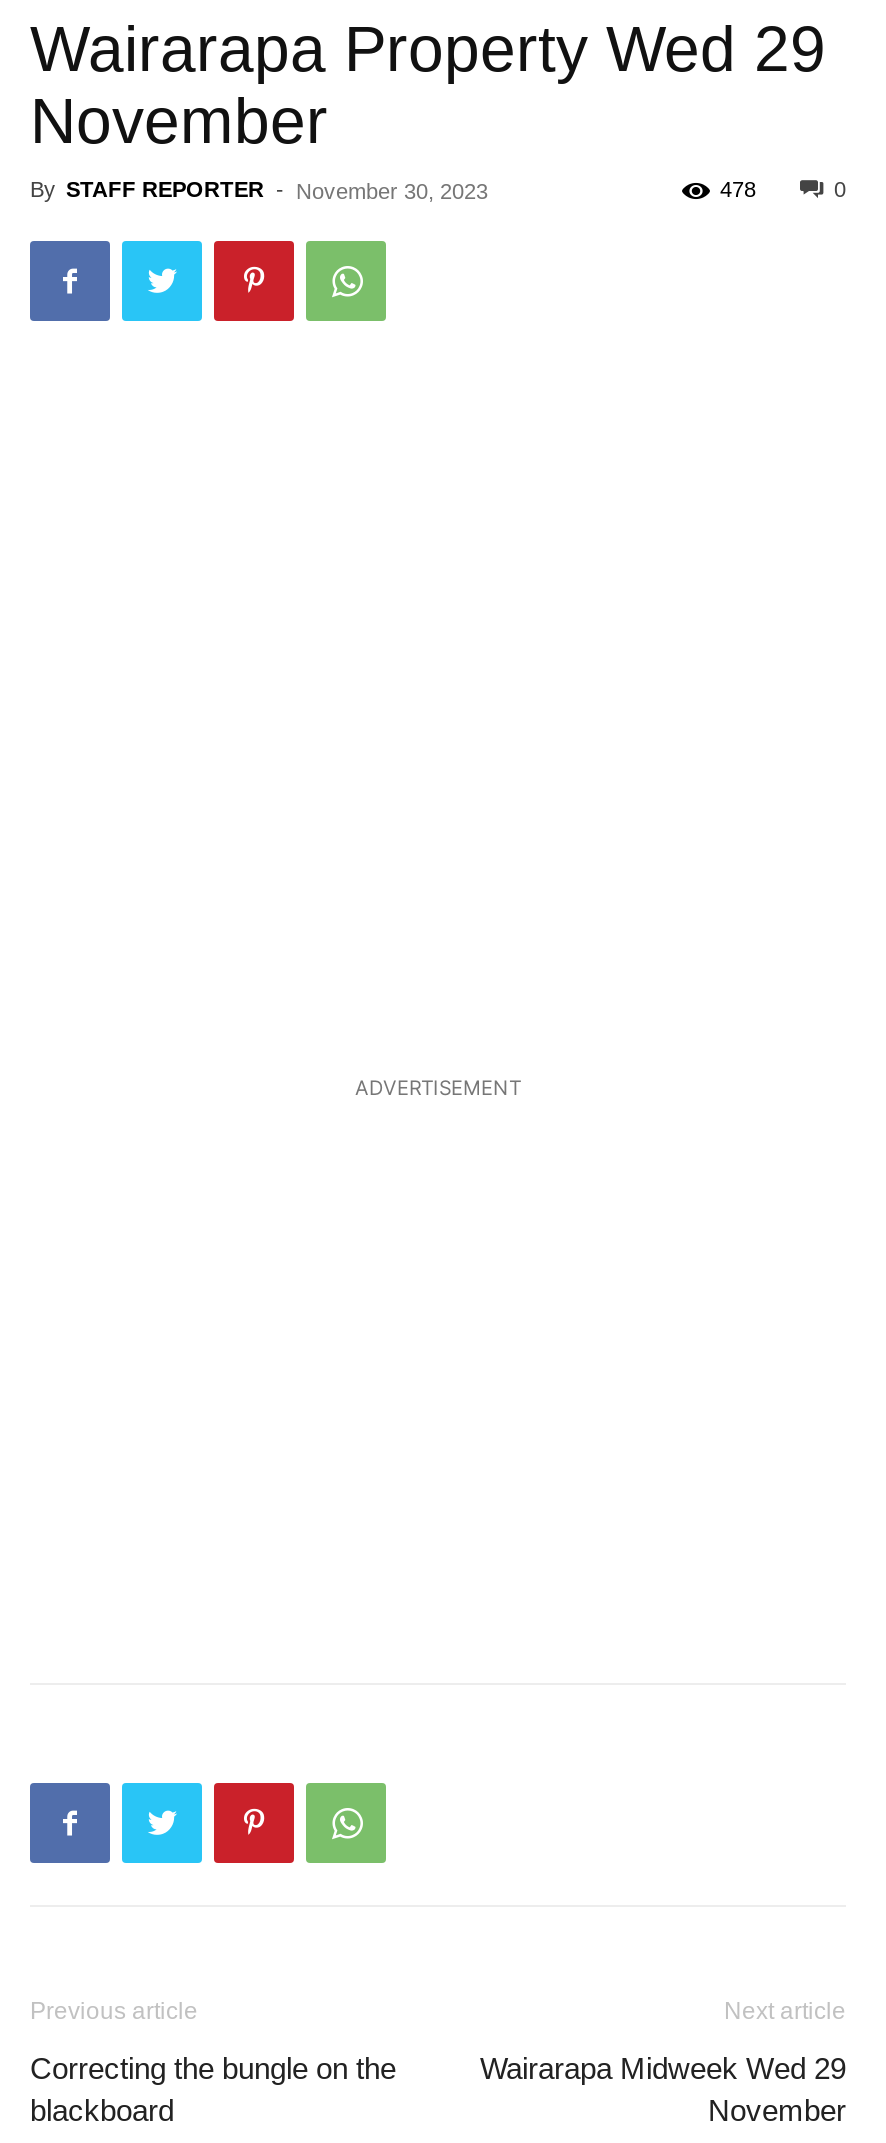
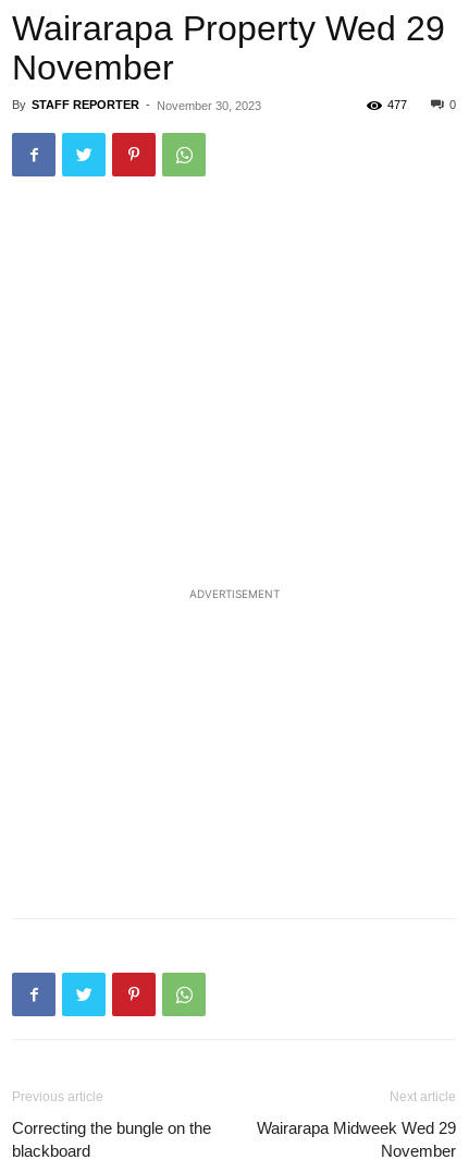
[720,177,756,201] 478 -> [387,98,407,111] 477

